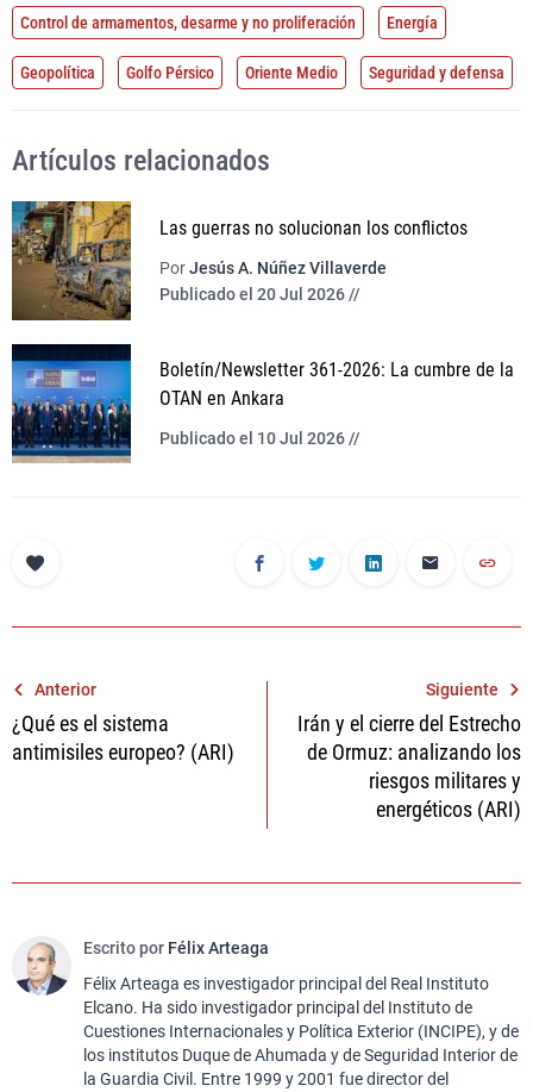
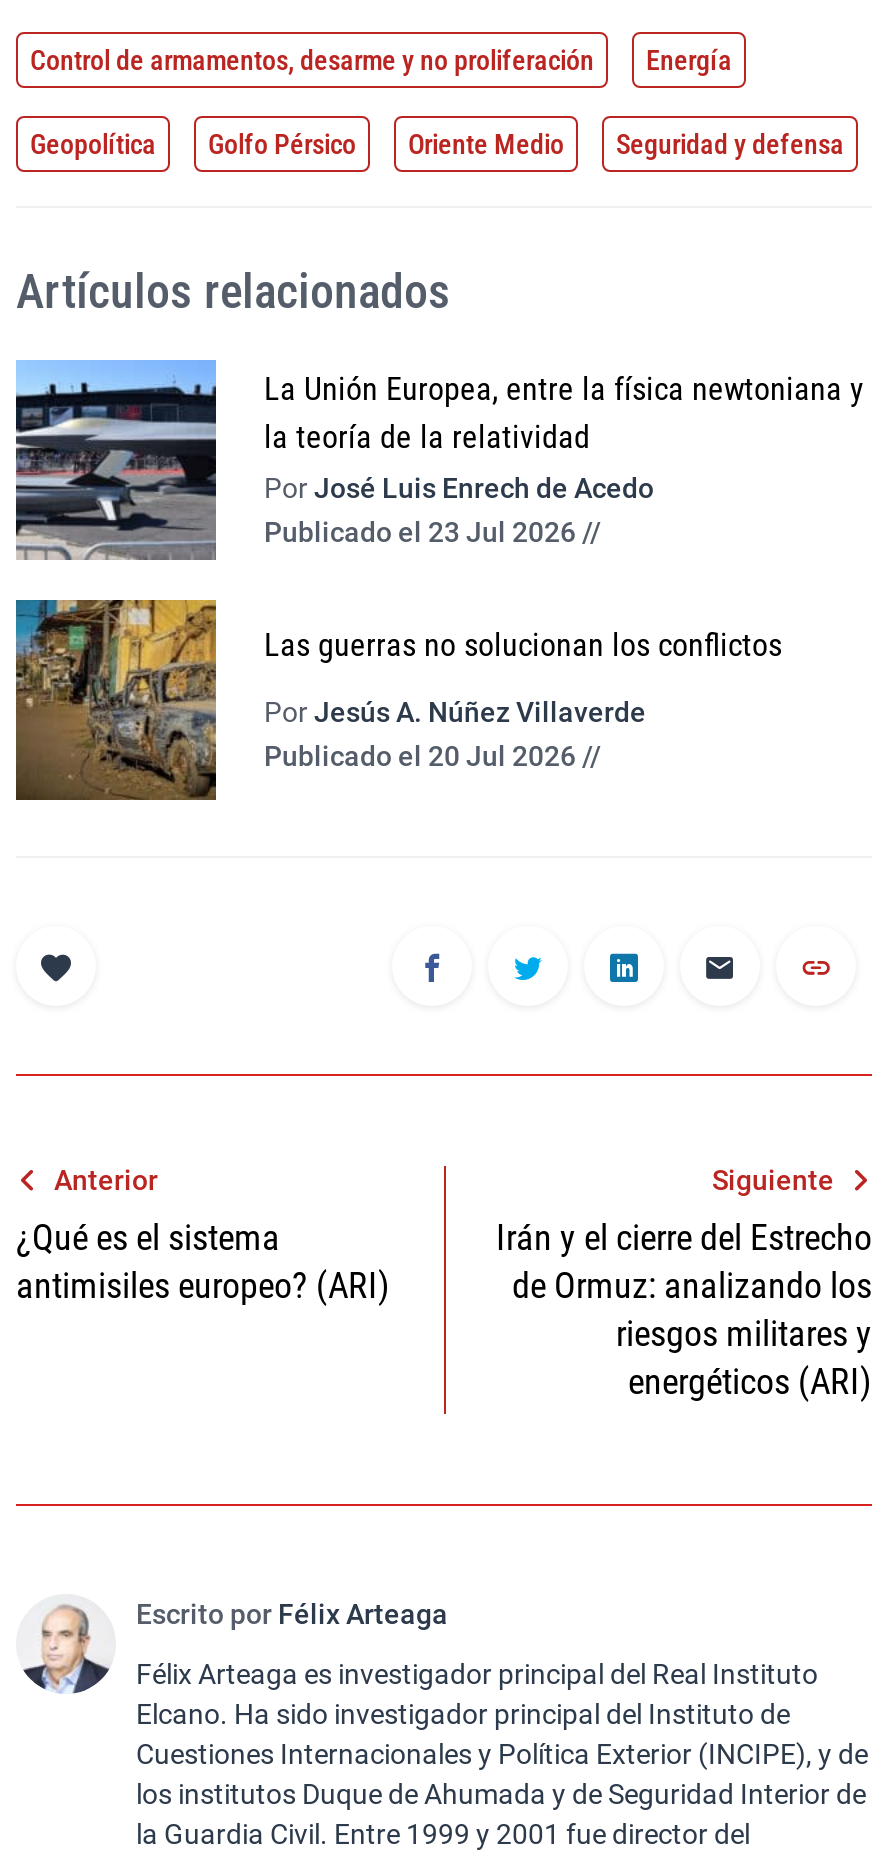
none -> [14,358,864,562] [image] | La Unión Europea, entre la física newtoniana y | la teoría de la relatividad | Por José Luis Enrech de Acedo | Publicado el 23 Jul 2026 //
moved [10,199,468,322] -> [12,596,782,802]: [image] | Las guerras no solucionan los conflictos | Por Jesús A. Núñez Villaverde | Publicado el 20 Jul 2026 //
[11,343,514,462] [image] | Boletín/Newsletter 361-2026: La cumbre de la | OTAN en Ankara | Publicado el 10 Jul 2026 // -> none

